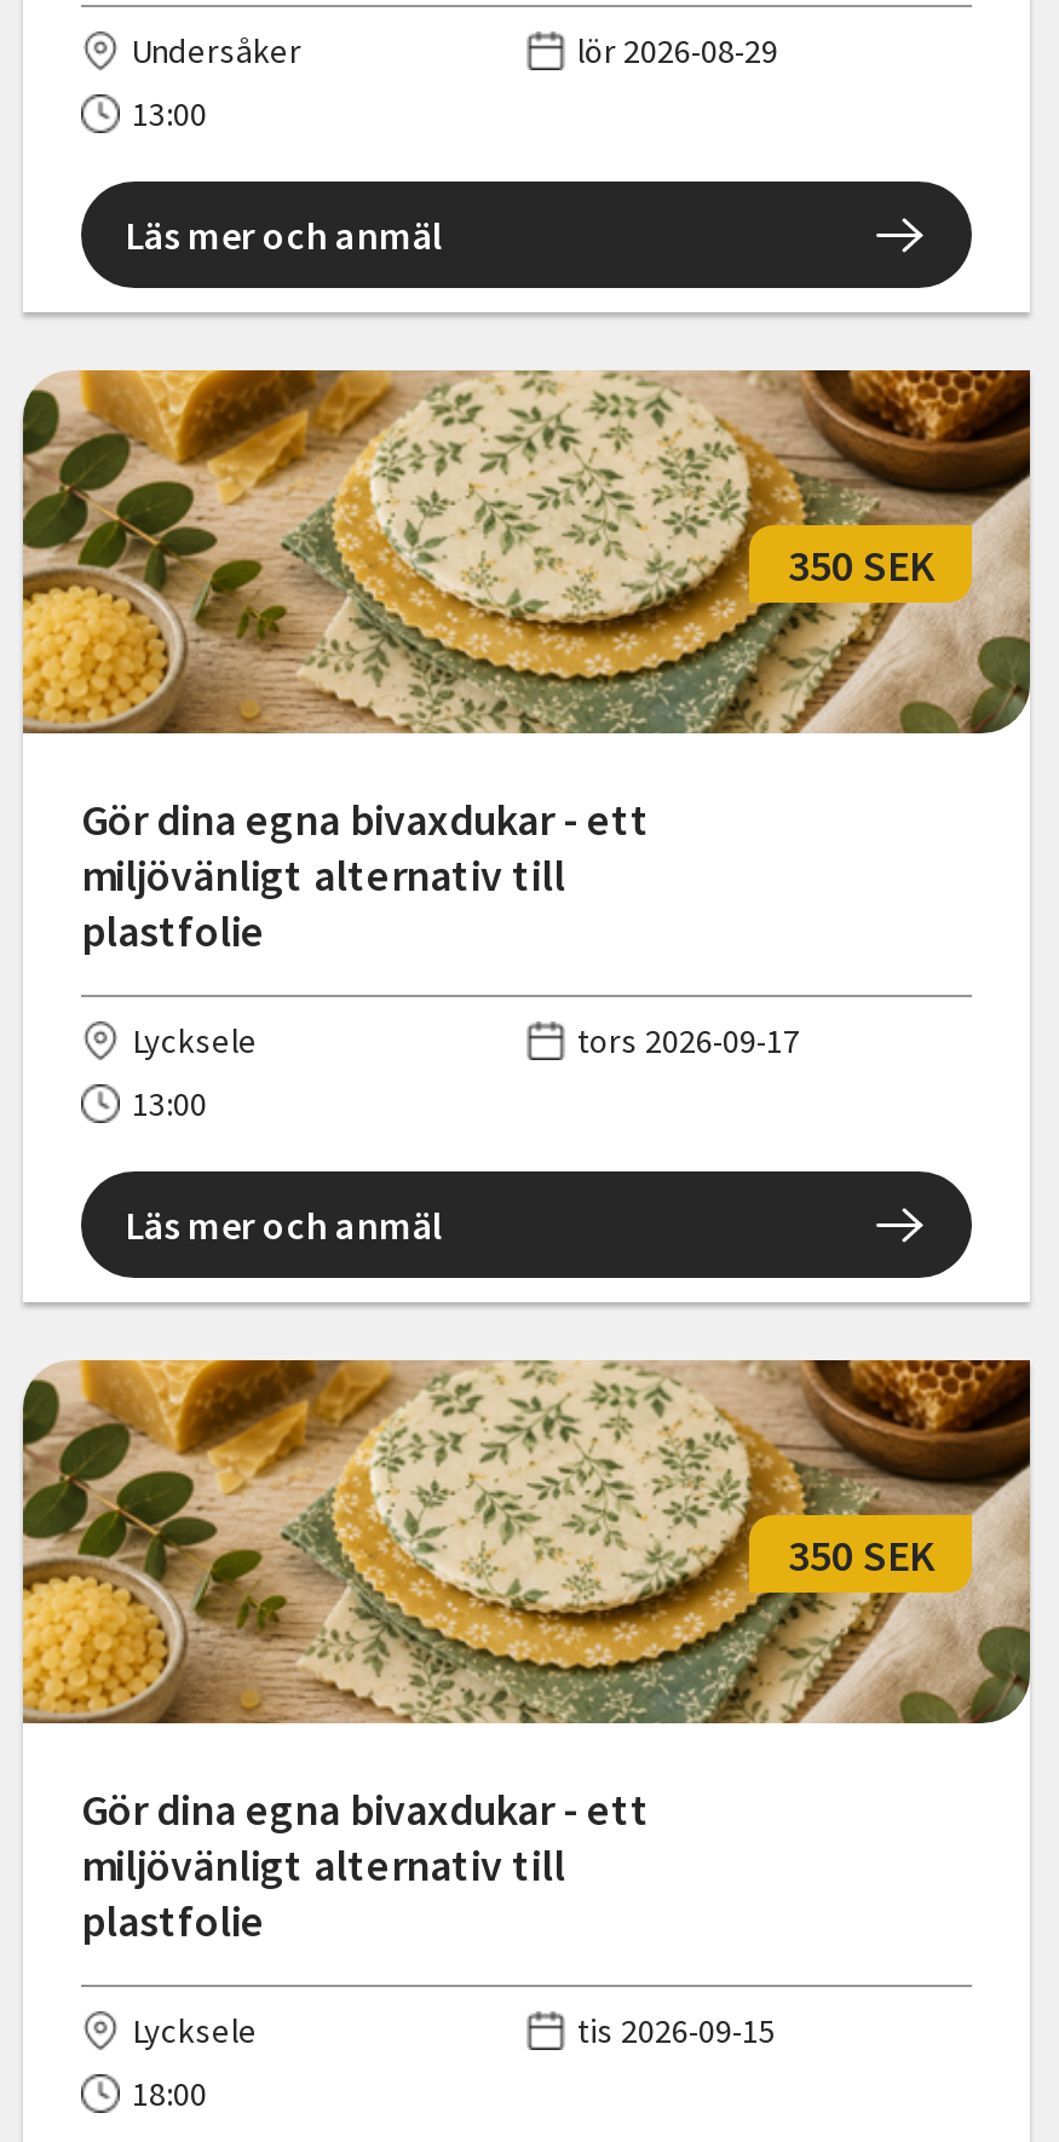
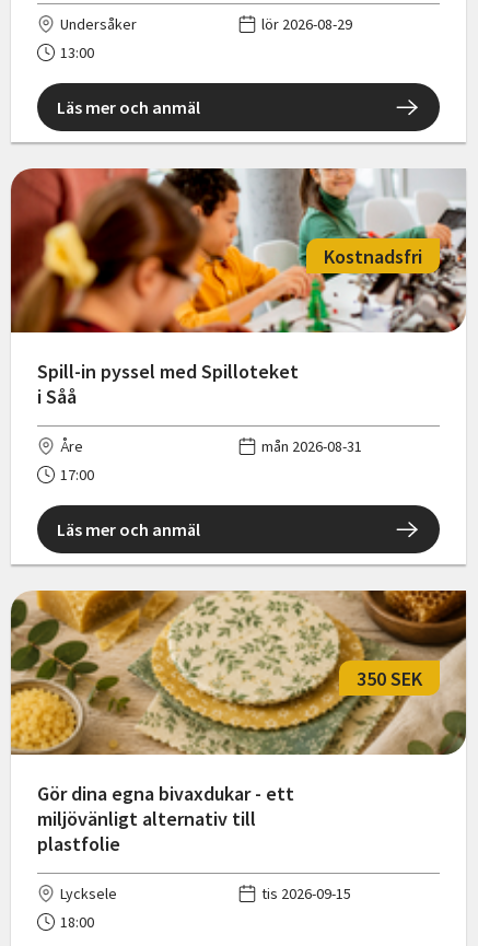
[21,368,1032,736] [image] | 350 SEK -> [10,167,466,332] [image] | Kostnadsfri
[81,793,650,960] Gör dina egna bivaxdukar - ett | miljövänligt alternativ till | plastfolie -> [37,359,299,410] Spill-in pyssel med Spilloteket | i Såå
[132,1020,800,1126] Lycksele | tors 2026-09-17 | 13:00 -> [60,437,362,485] Åre | mån 2026-08-31 | 17:00

